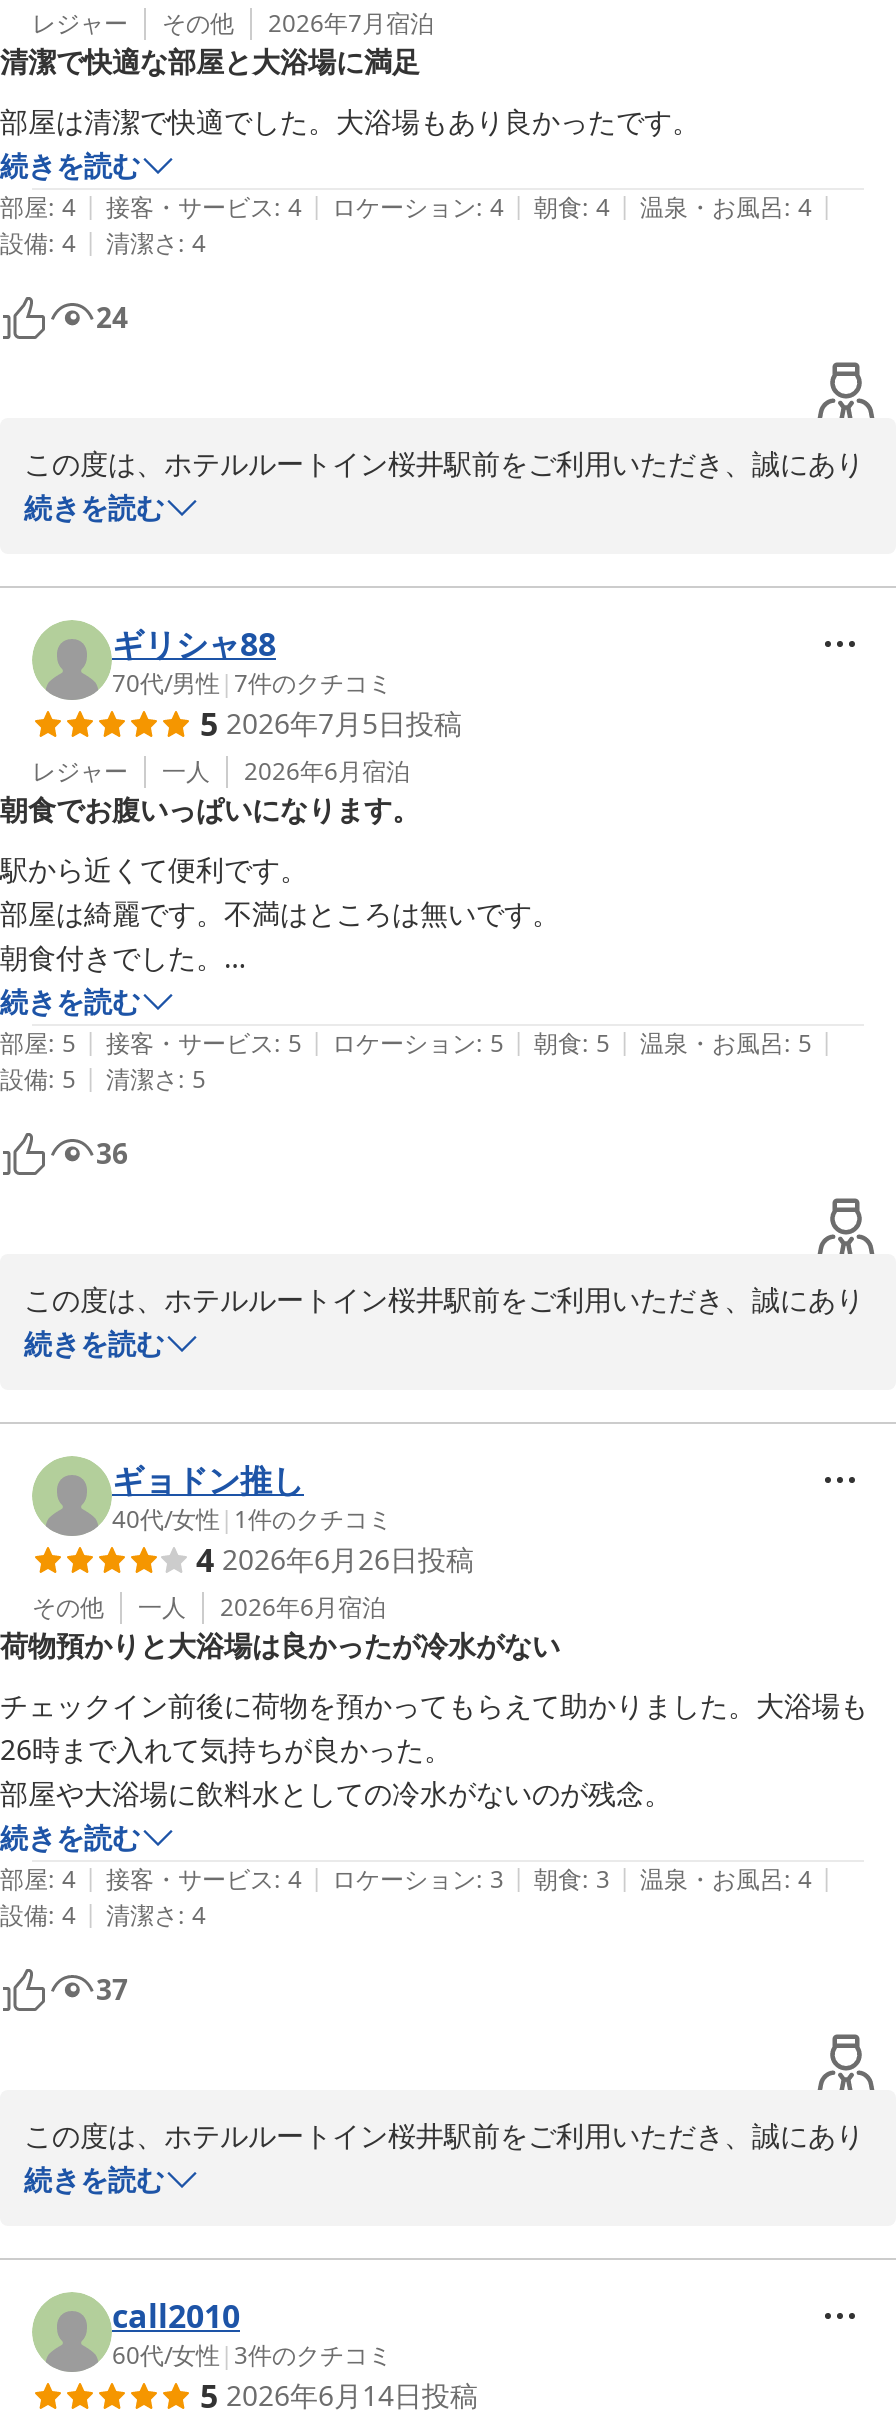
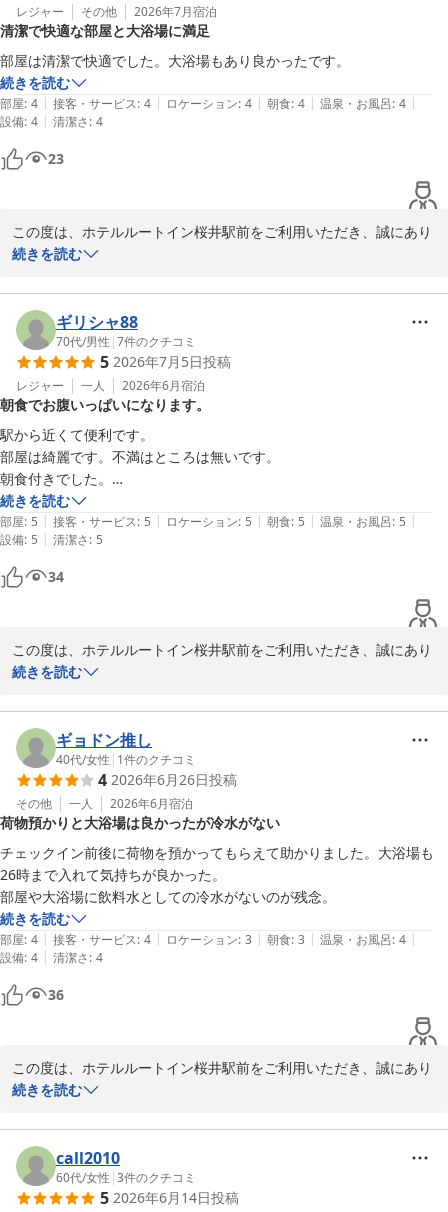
[96,298,128,336] 24 -> [48,149,64,168] 23
[96,1134,128,1172] 36 -> [48,567,64,586] 34
[96,1970,128,2008] 37 -> [48,985,64,1004] 36

